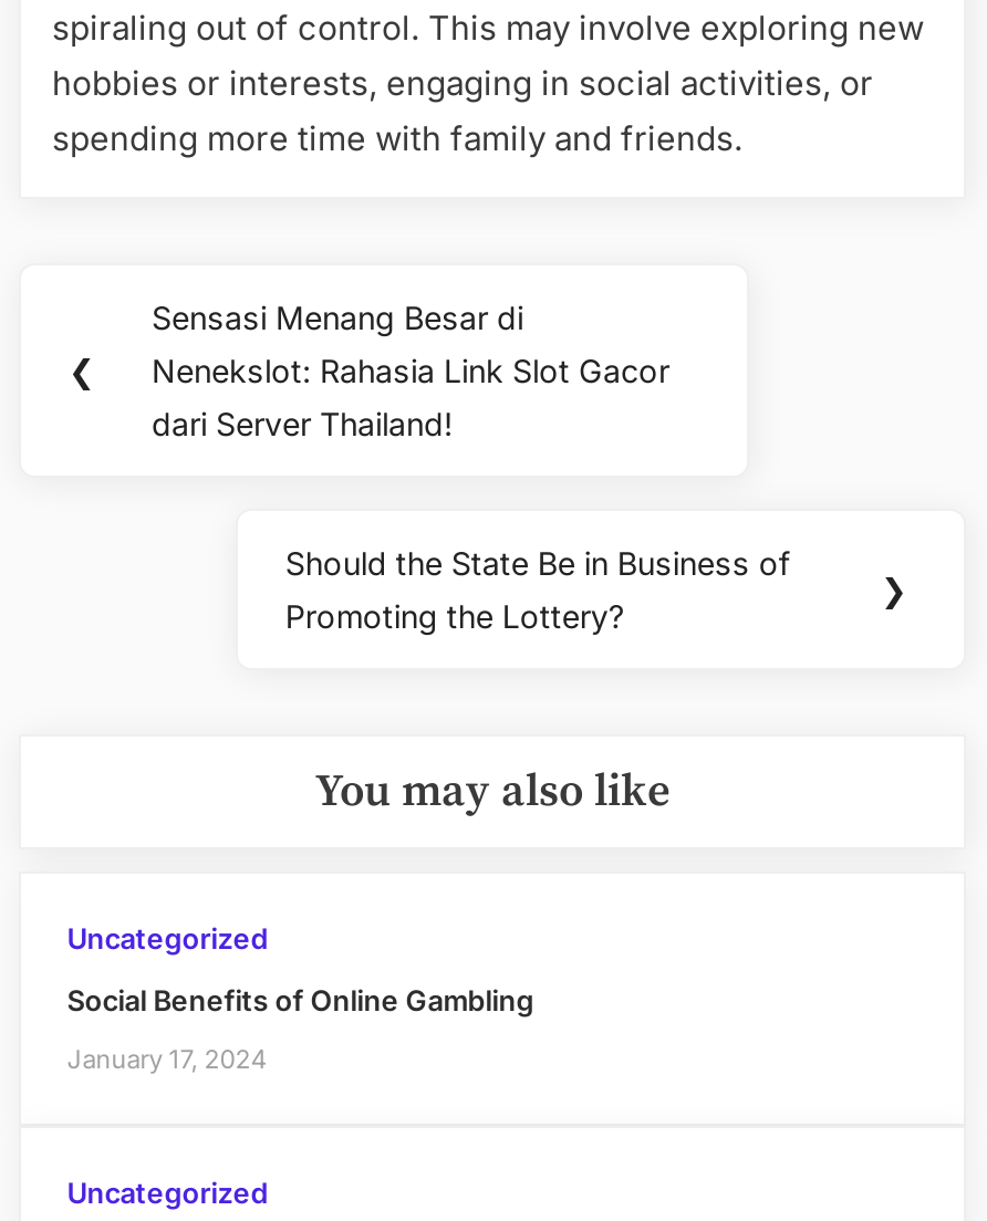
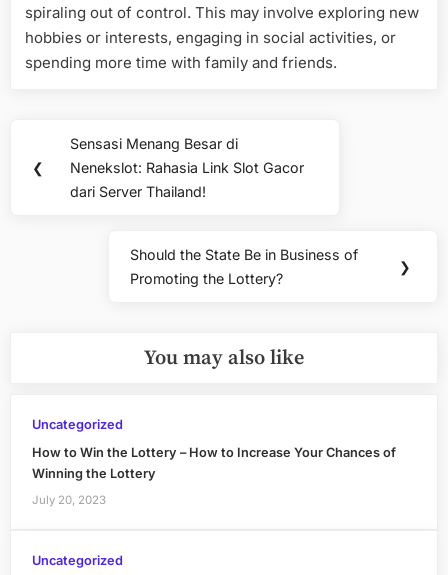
[67,984,534,1017] Social Benefits of Online Gambling -> [32,445,396,481] How to Win the Lottery – How to Increase Your Chances of | Winning the Lottery
[67,1043,266,1074] January 17, 2024 -> [32,492,106,506] July 20, 2023

